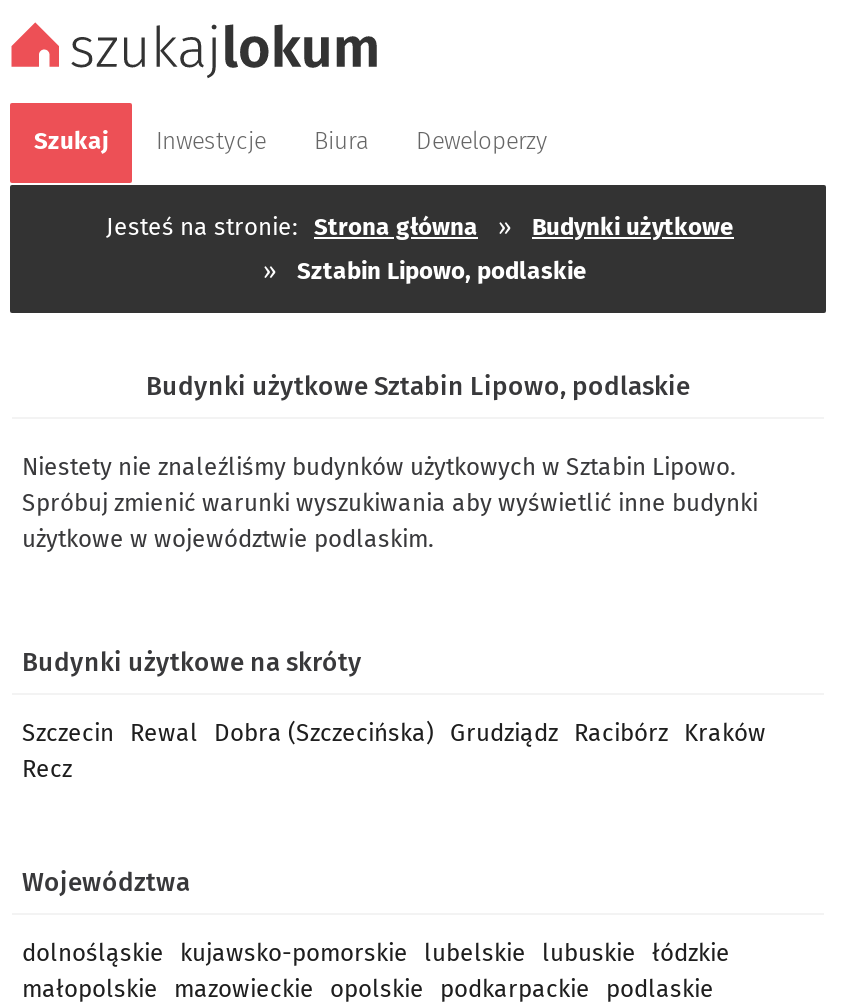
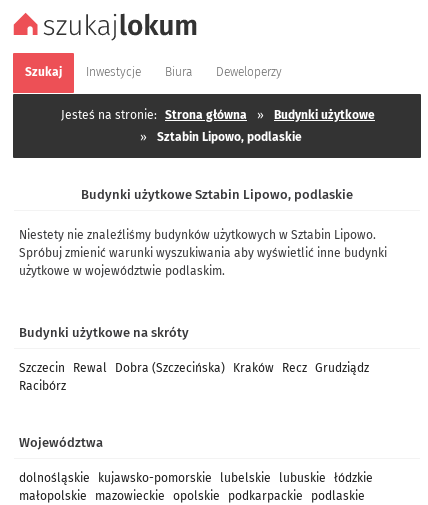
[22,719,766,783] Szczecin Rewal Dobra (Szczecińska) Grudziądz Racibórz Kraków | Recz -> [19,361,369,393] Szczecin Rewal Dobra (Szczecińska) Kraków Recz Grudziądz | Racibórz

